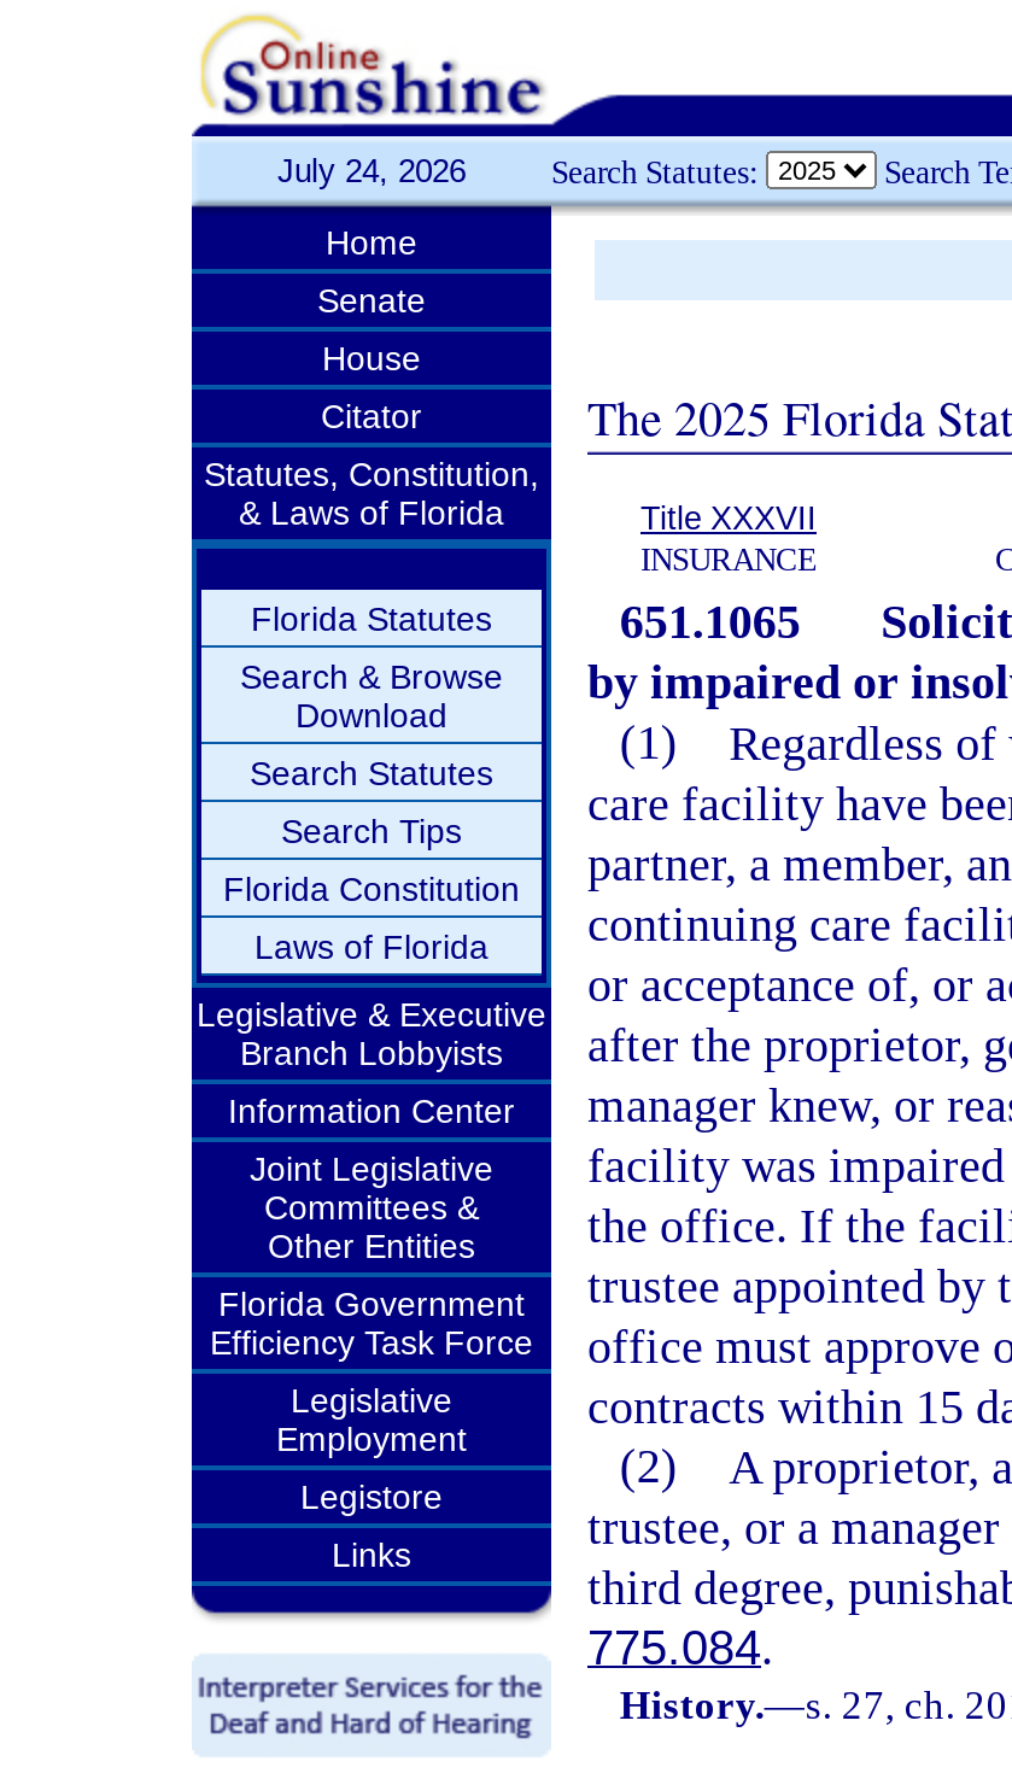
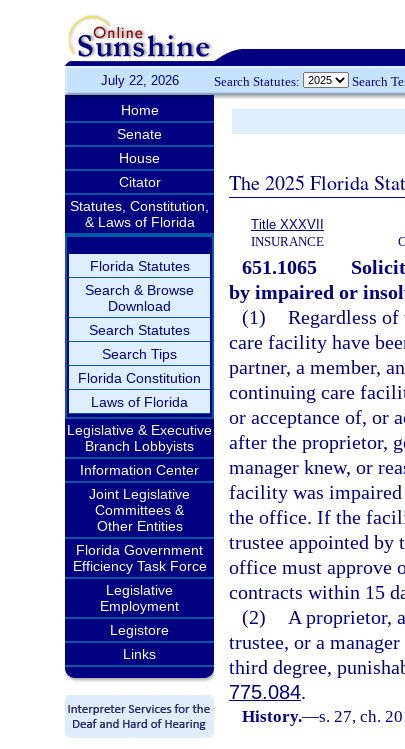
[277,153,466,189] July 24, 2026 -> [100,73,178,88] July 22, 2026

